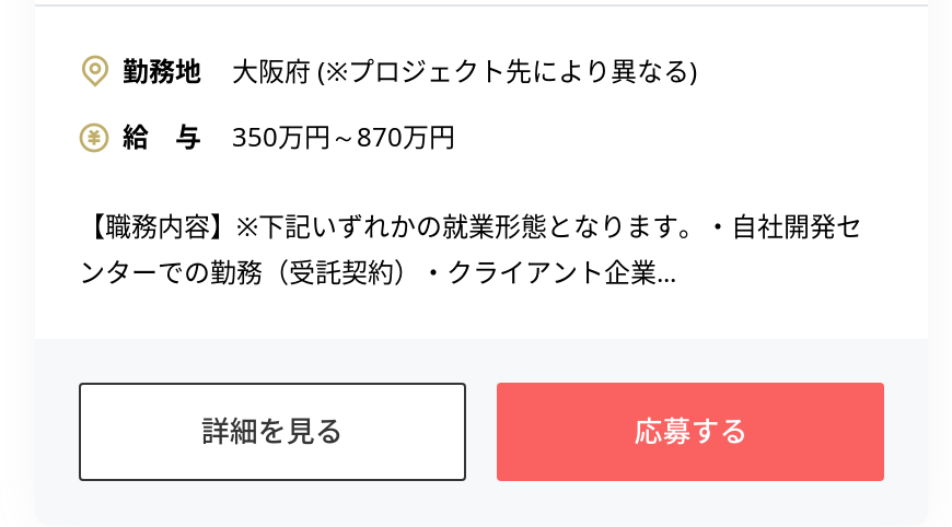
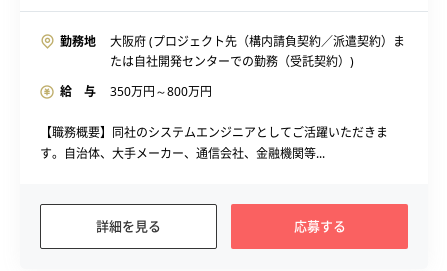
[232,52,698,90] 大阪府 (※プロジェクト先により異なる) -> [110,33,405,70] 大阪府 (プロジェクト先（構内請負契約／派遣契約）ま | たは自社開発センターでの勤務（受託契約）)
[123,118,455,155] 給 与 350万円～870万円 -> [60,83,212,100] 給 与 350万円～800万円
[79,208,862,291] 【職務内容】※下記いずれかの就業形態となります。・自社開発セ | ンターでの勤務（受託契約）・クライアント企業... -> [40,124,388,162] 【職務概要】同社のシステムエンジニアとしてご活躍いただきま | す。自治体、大手メーカー、通信会社、金融機関等...

